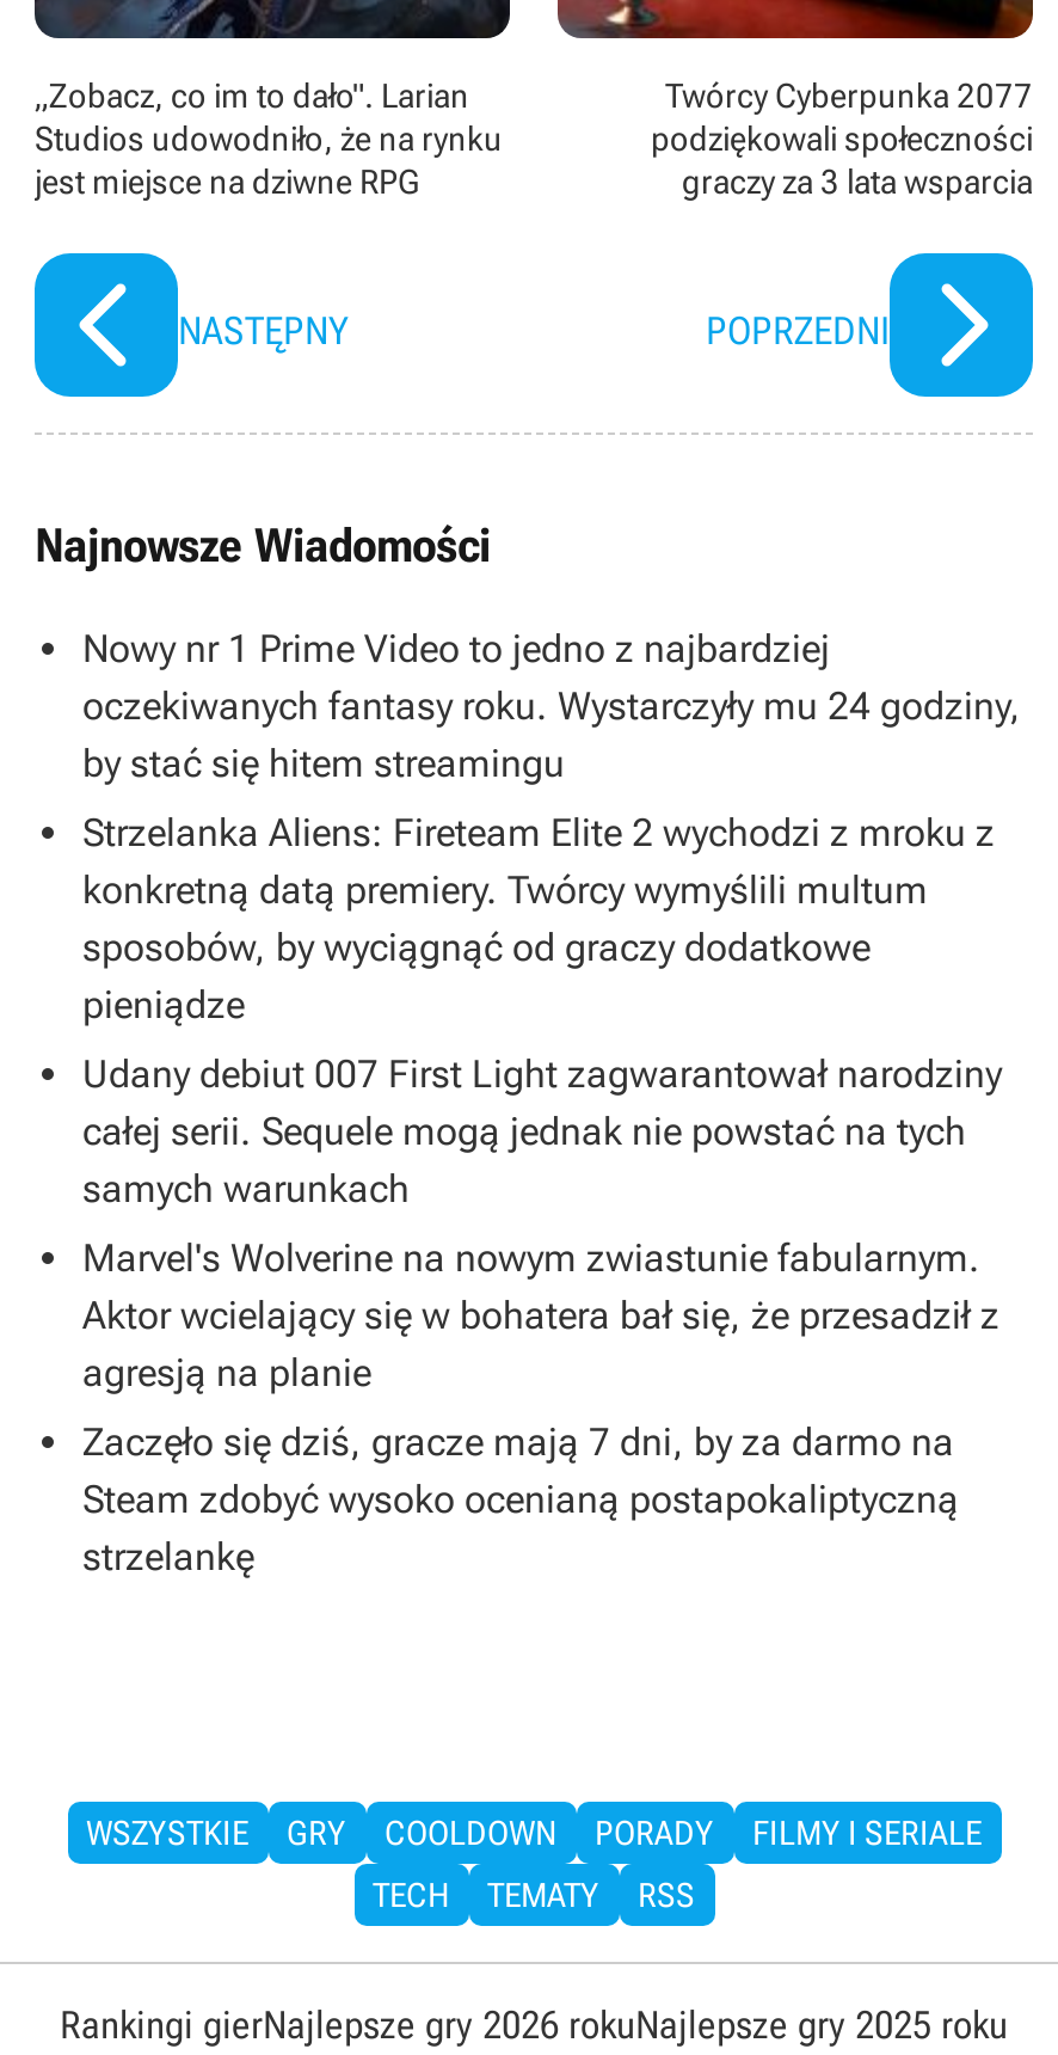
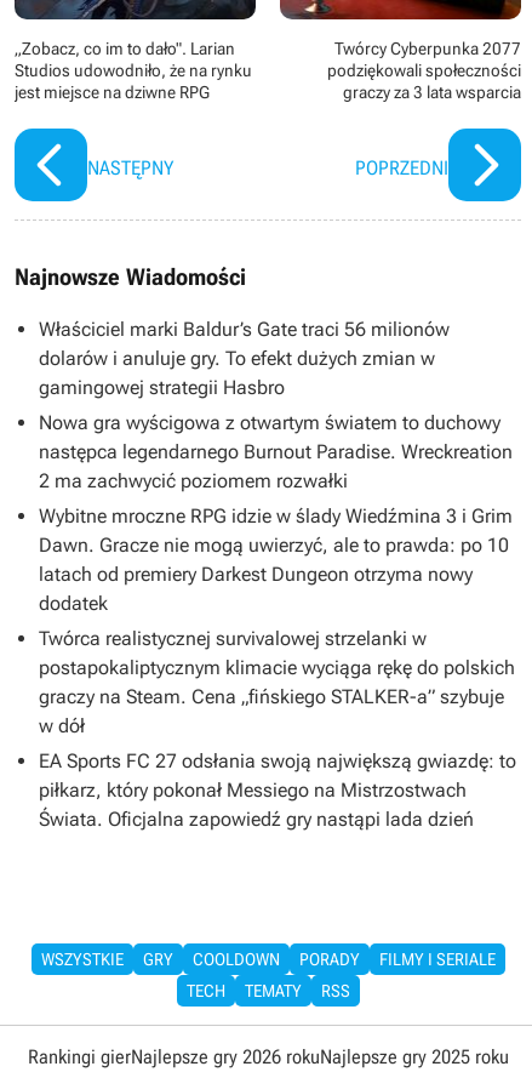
[82,625,1021,785] Nowy nr 1 Prime Video to jedno z najbardziej | oczekiwanych fantasy roku. Wystarczyły mu 24 godziny, | by stać się hitem streamingu -> [39,317,450,398] Właściciel marki Baldur’s Gate traci 56 milionów | dolarów i anuluje gry. To efekt dużych zmian w | gamingowej strategii Hasbro
[82,809,995,1026] Strzelanka Aliens: Fireteam Elite 2 wychodzi z mroku z | konkretną datą premiery. Twórcy wymyślili multum | sposobów, by wyciągnąć od graczy dodatkowe | pieniądze -> [39,410,513,492] Nowa gra wyścigowa z otwartym światem to duchowy | następca legendarnego Burnout Paradise. Wreckreation | 2 ma zachwycić poziomem rozwałki
[82,1050,1002,1210] Udany debiut 007 First Light zagwarantował narodziny | całej serii. Sequele mogą jednak nie powstać na tych | samych warunkach -> [39,504,513,614] Wybitne mroczne RPG idzie w ślady Wiedźmina 3 i Grim | Dawn. Gracze nie mogą uwierzyć, ale to prawda: po 10 | latach od premiery Darkest Dungeon otrzyma nowy | dodatek
[82,1234,999,1394] Marvel's Wolverine na nowym zwiastunie fabularnym. | Aktor wcielający się w bohatera bał się, że przesadził z | agresją na planie -> [39,626,515,737] Twórca realistycznej survivalowej strzelanki w | postapokaliptycznym klimacie wyciąga rękę do polskich | graczy na Steam. Cena „fińskiego STALKER-a” szybuje | w dół
[82,1418,959,1578] Zaczęło się dziś, gracze mają 7 dni, by za darmo na | Steam zdobyć wysoko ocenianą postapokaliptyczną | strzelankę -> [39,749,516,830] EA Sports FC 27 odsłania swoją największą gwiazdę: to | piłkarz, który pokonał Messiego na Mistrzostwach | Świata. Oficjalna zapowiedź gry nastąpi lada dzień

